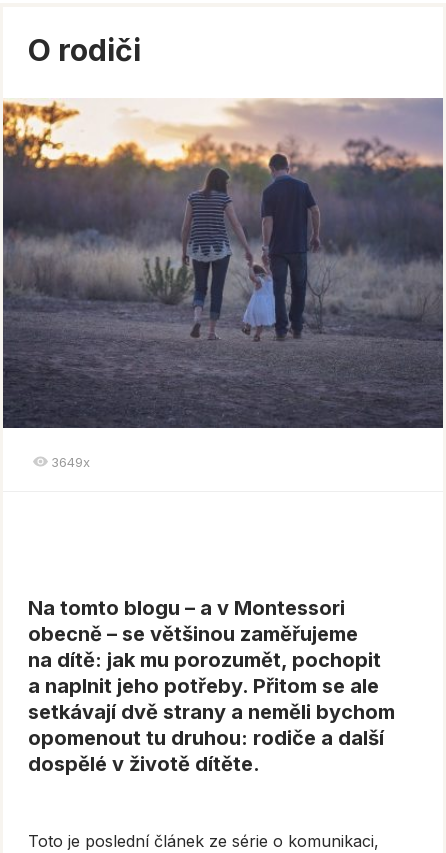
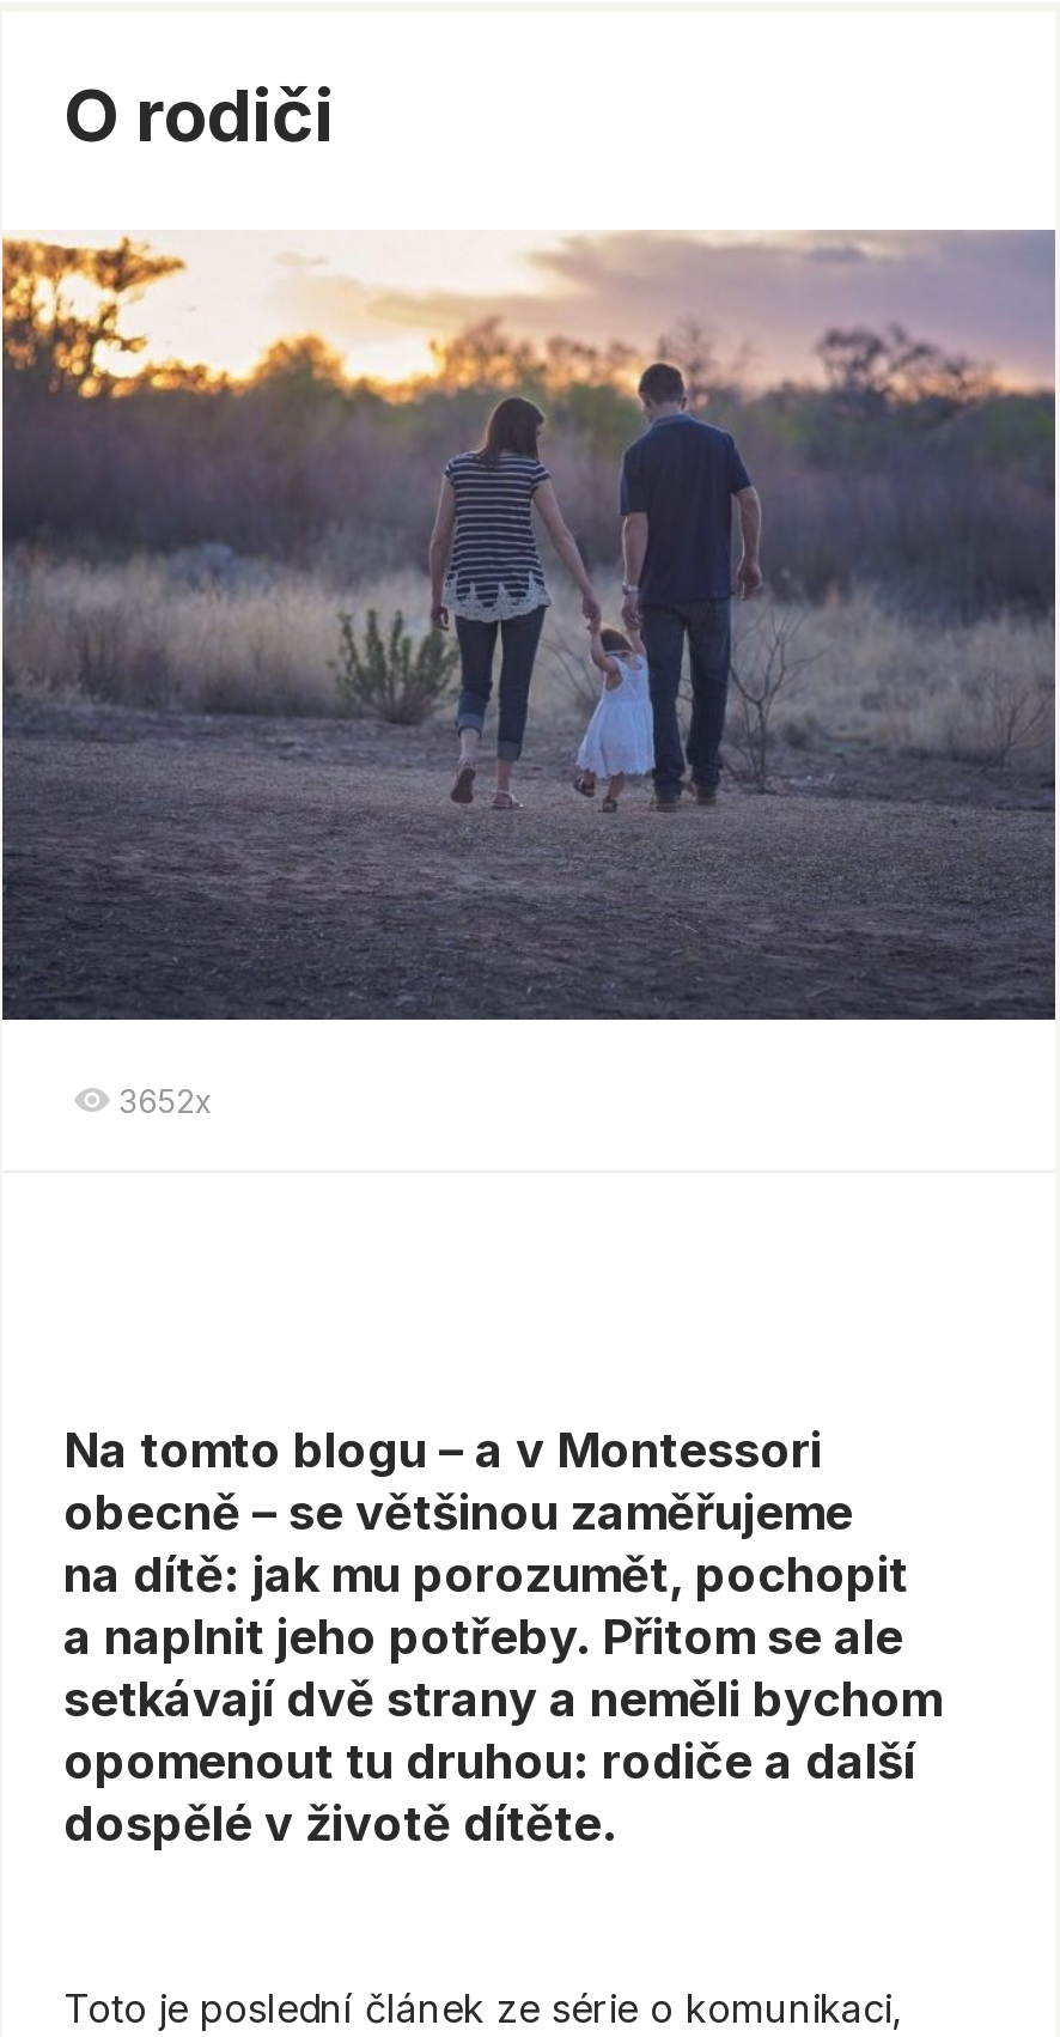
[51,454,90,470] 3649x -> [118,1081,212,1119] 3652x

